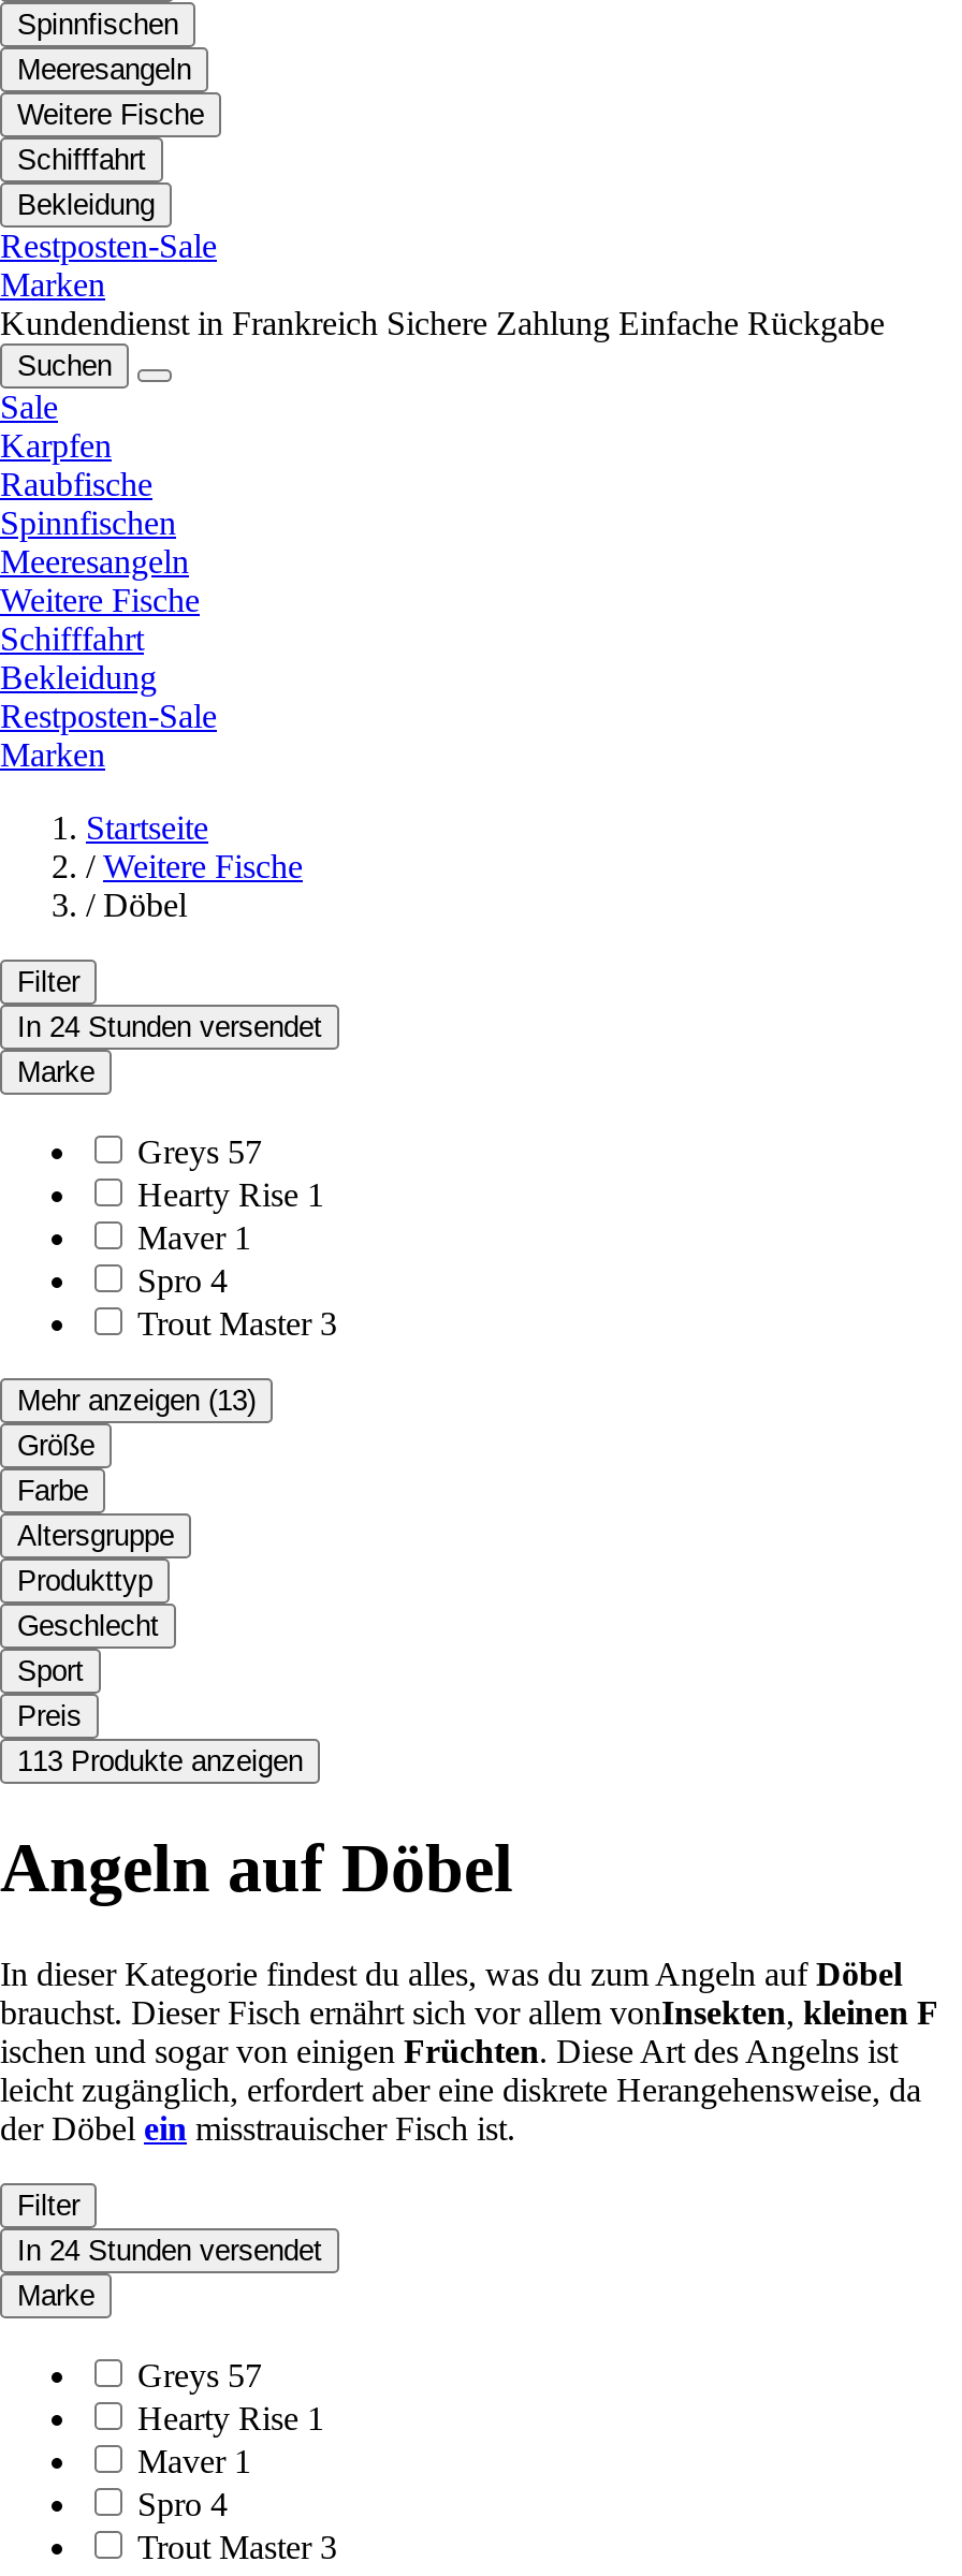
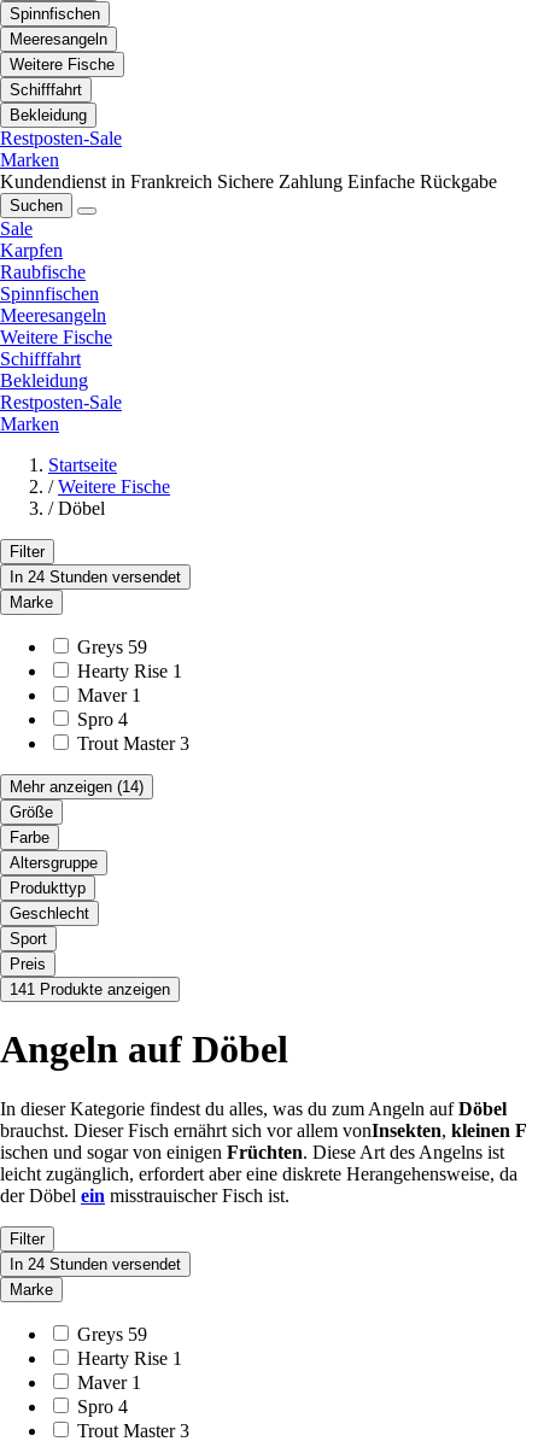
[137,1133,262,1169] Greys 57 -> [77,636,147,657] Greys 59
[17,1384,256,1416] Mehr anzeigen (13) -> [10,777,144,795] Mehr anzeigen (14)
[17,1744,303,1777] 113 Produkte anzeigen -> [10,980,170,998] 141 Produkte anzeigen
[137,2356,262,2392] Greys 57 -> [77,1323,147,1344] Greys 59

